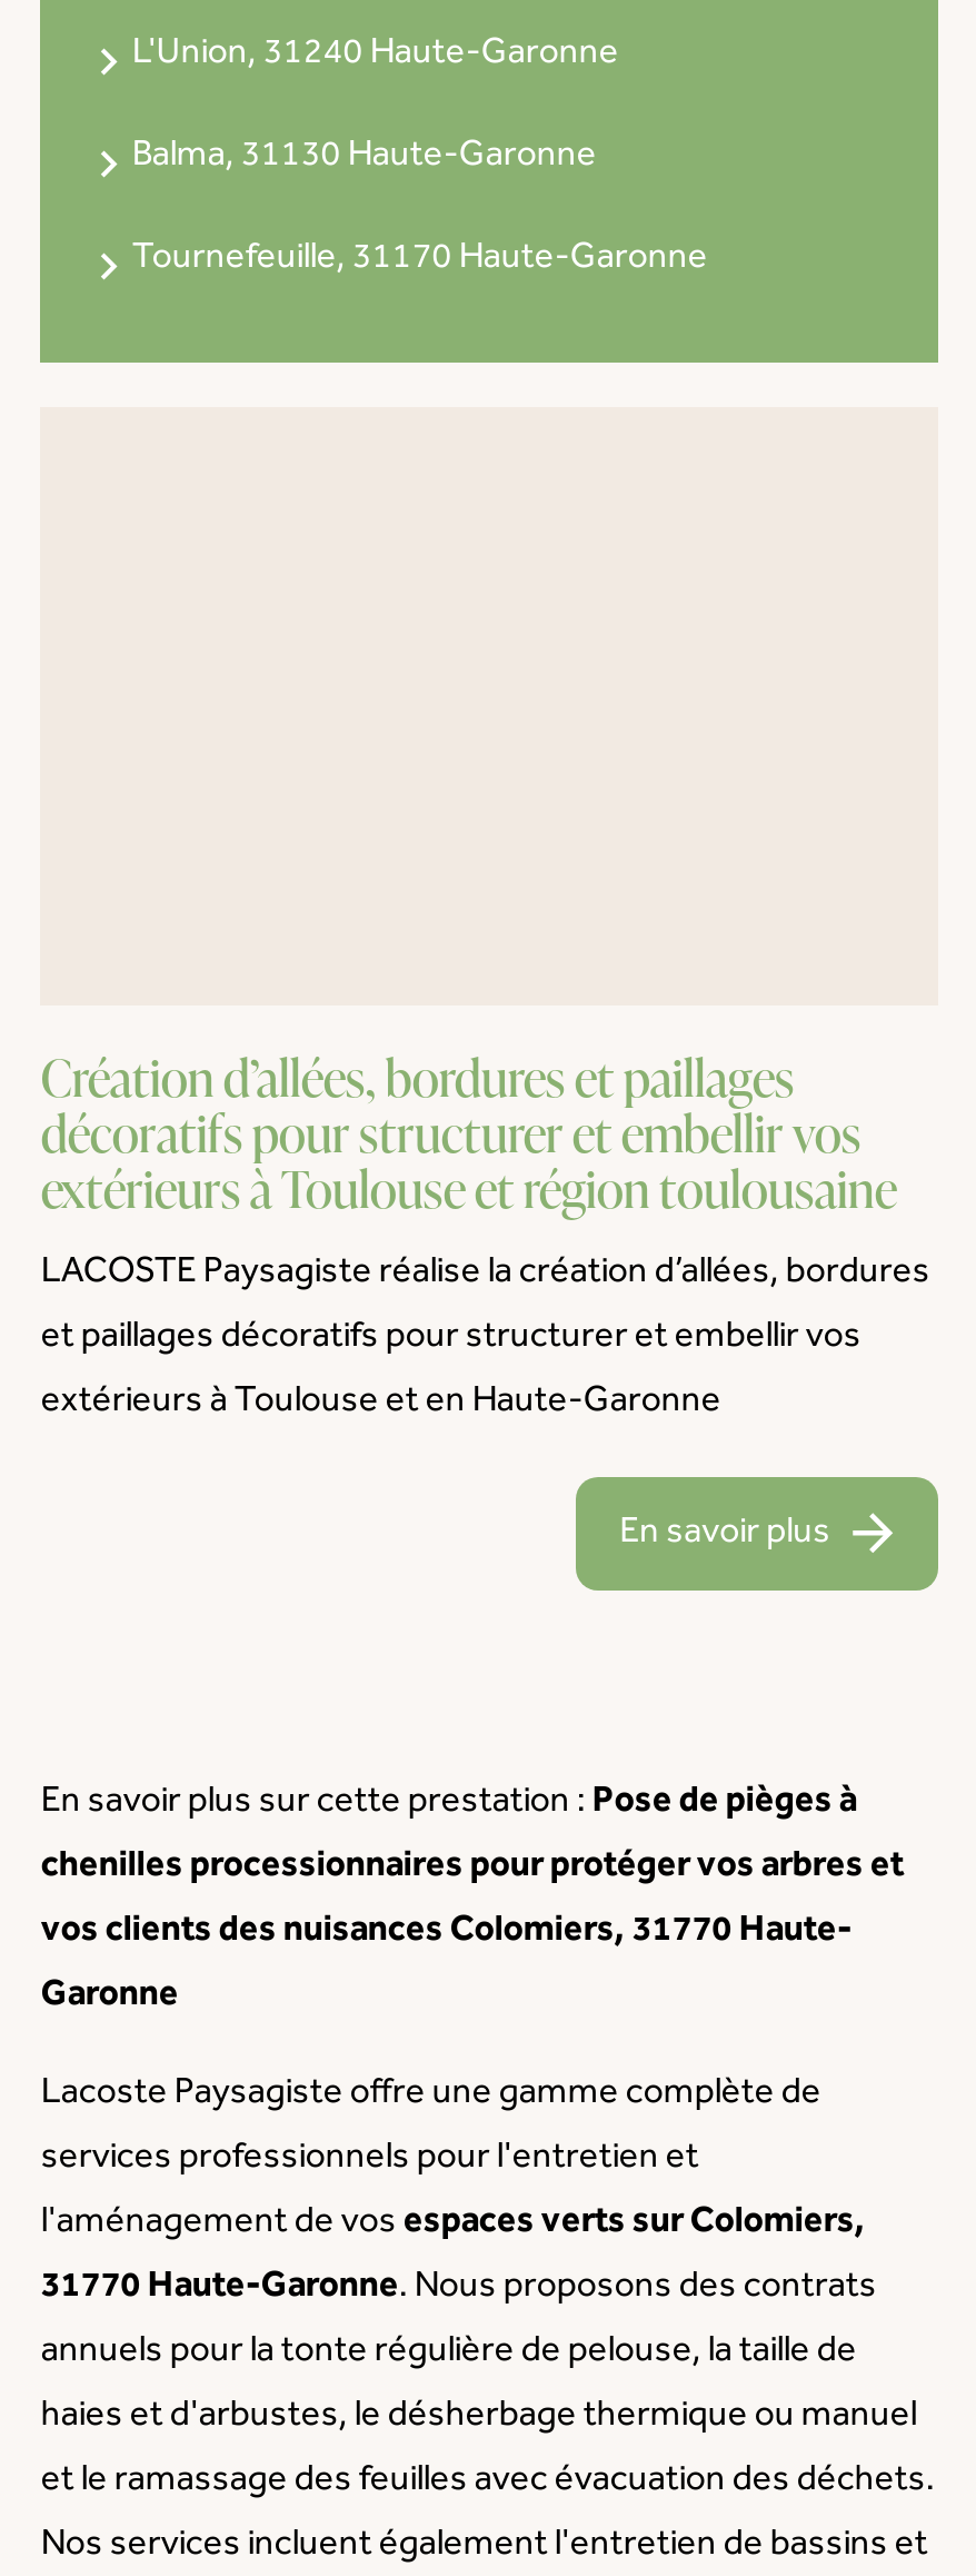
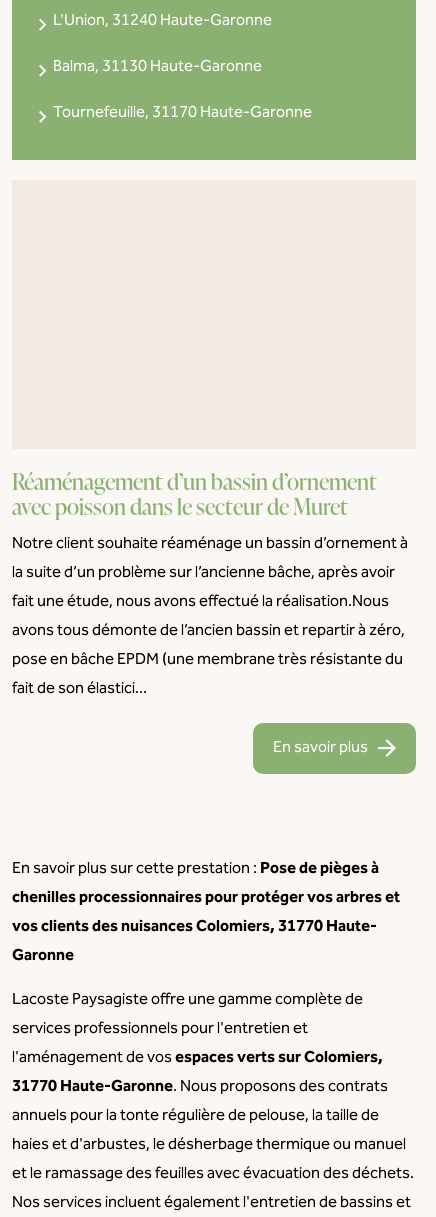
[41,1043,930,1428] Création d’allées, bordures et paillages | décoratifs pour structurer et embellir vos | extérieurs à Toulouse et région toulousaine | LACOSTE Paysagiste réalise la création d’allées, bordures | et paillages décoratifs pour structurer et embellir vos | extérieurs à Toulouse et en Haute-Garonne -> [12,466,408,701] Réaménagement d’un bassin d’ornement | avec poisson dans le secteur de Muret | Notre client souhaite réaménage un bassin d’ornement à | la suite d’un problème sur l’ancienne bâche, après avoir | fait une étude, nous avons effectué la réalisation.Nous | avons tous démonte de l’ancien bassin et repartir à zéro, | pose en bâche EPDM (une membrane très résistante du | fait de son élastici...

